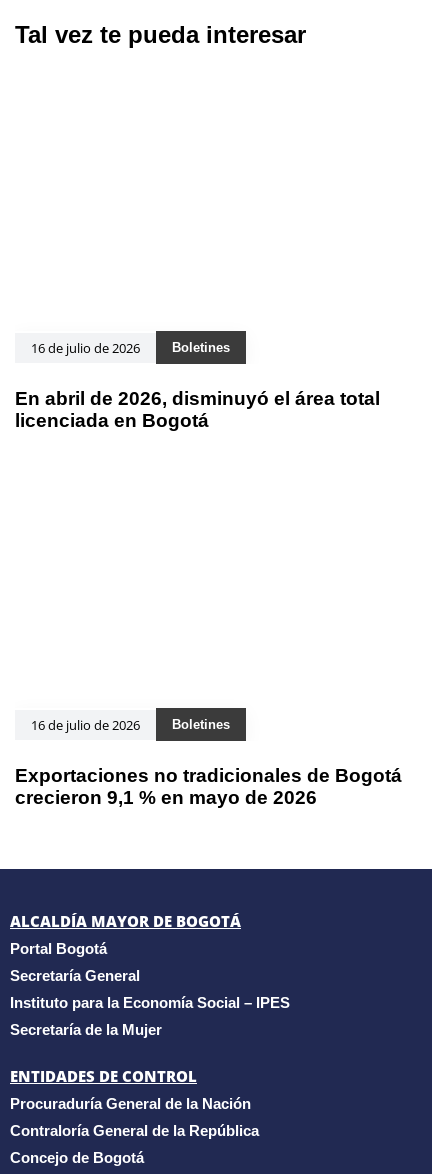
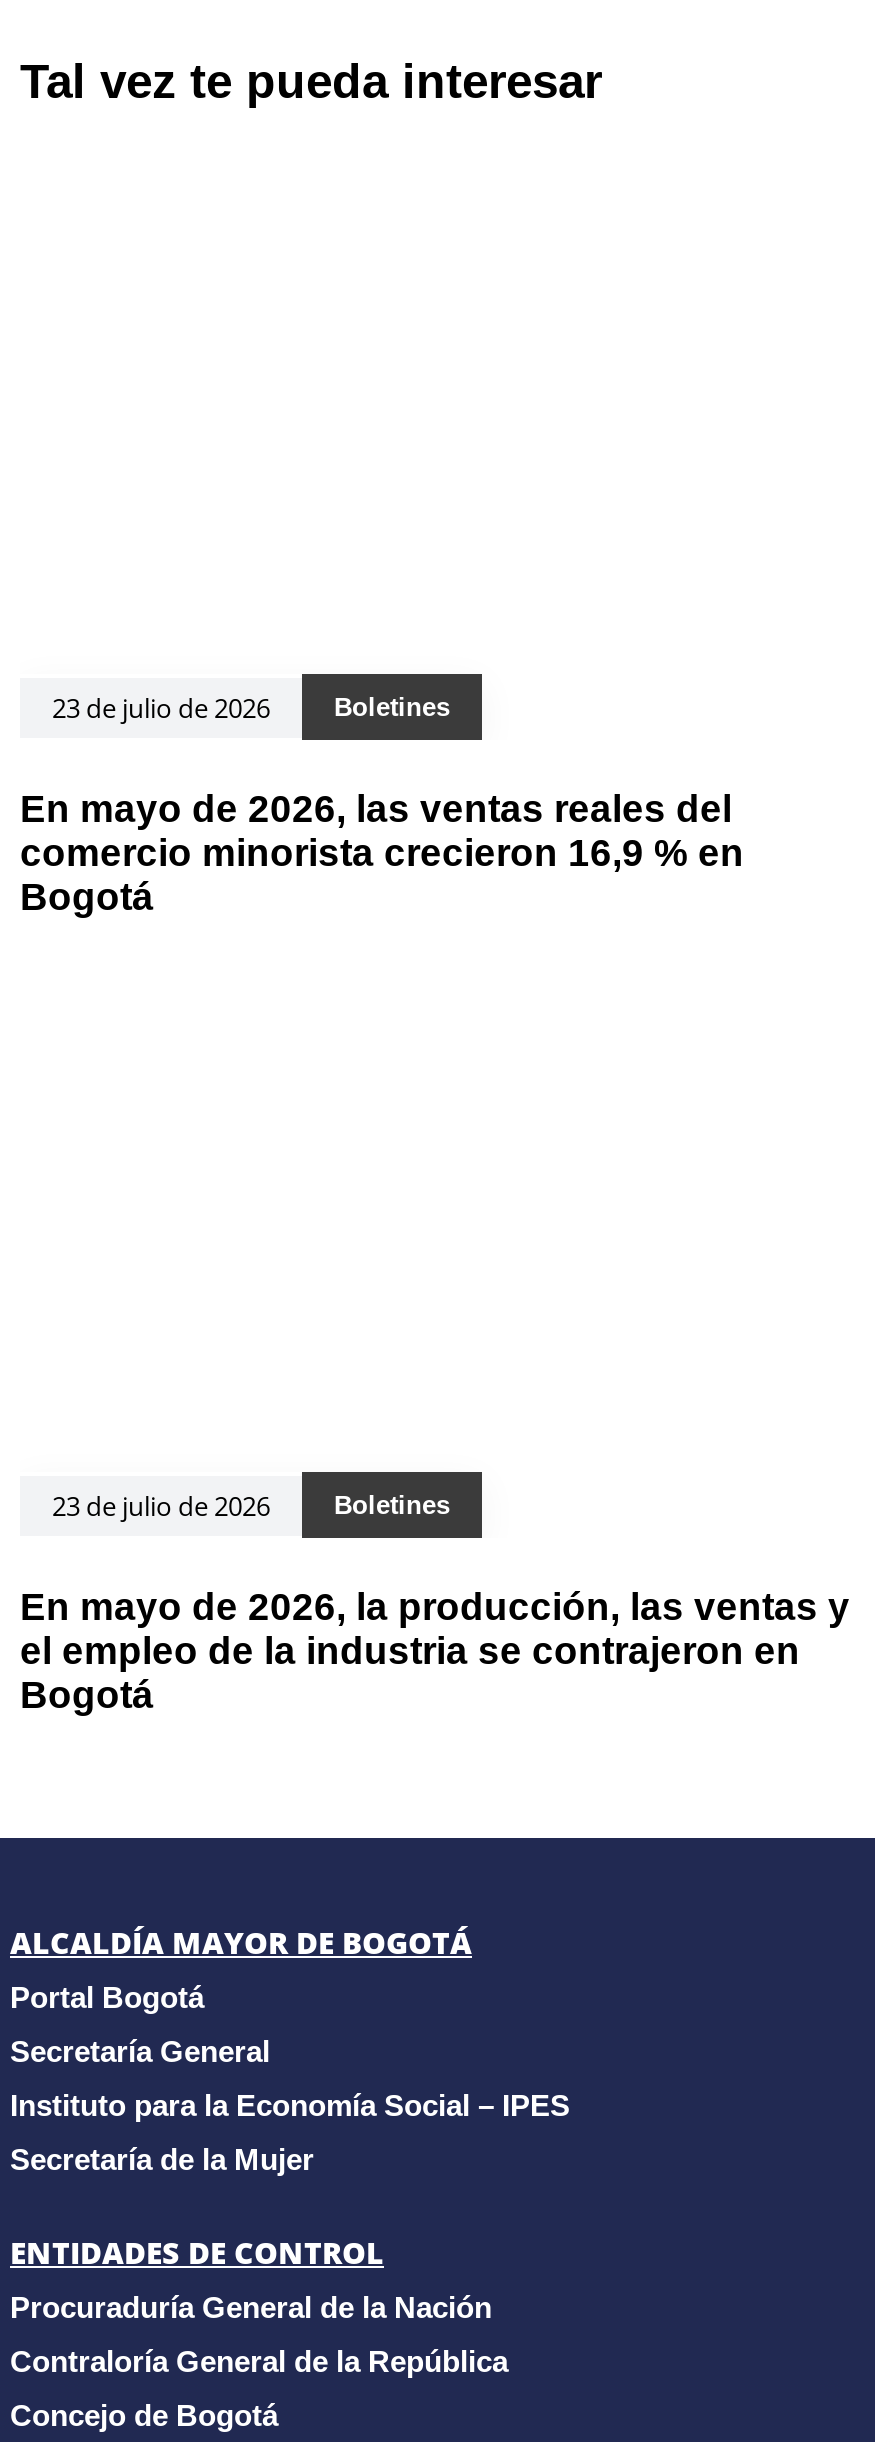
[31,339,140,357] 16 de julio de 2026 -> [52,689,270,725] 23 de julio de 2026
[15,388,380,431] En abril de 2026, disminuyó el área total | licenciada en Bogotá -> [20,788,744,918] En mayo de 2026, las ventas reales del | comercio minorista crecieron 16,9 % en | Bogotá
[31,715,140,733] 16 de julio de 2026 -> [52,1487,270,1523] 23 de julio de 2026
[15,765,402,808] Exportaciones no tradicionales de Bogotá | crecieron 9,1 % en mayo de 2026 -> [20,1586,850,1716] En mayo de 2026, la producción, las ventas y | el empleo de la industria se contrajeron en | Bogotá

